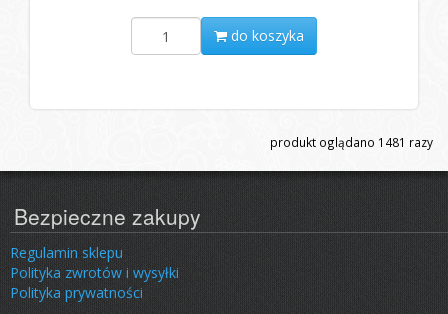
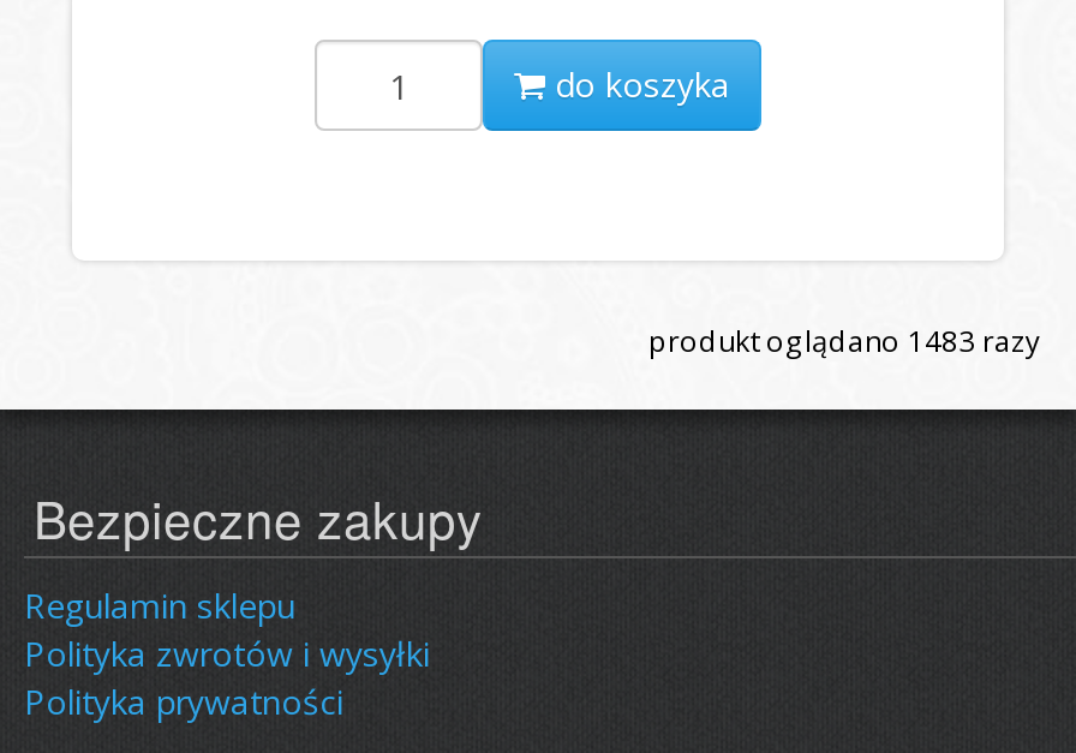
[270,134,433,150] produkt oglądano 1481 razy -> [648,321,1040,359] produkt oglądano 1483 razy

